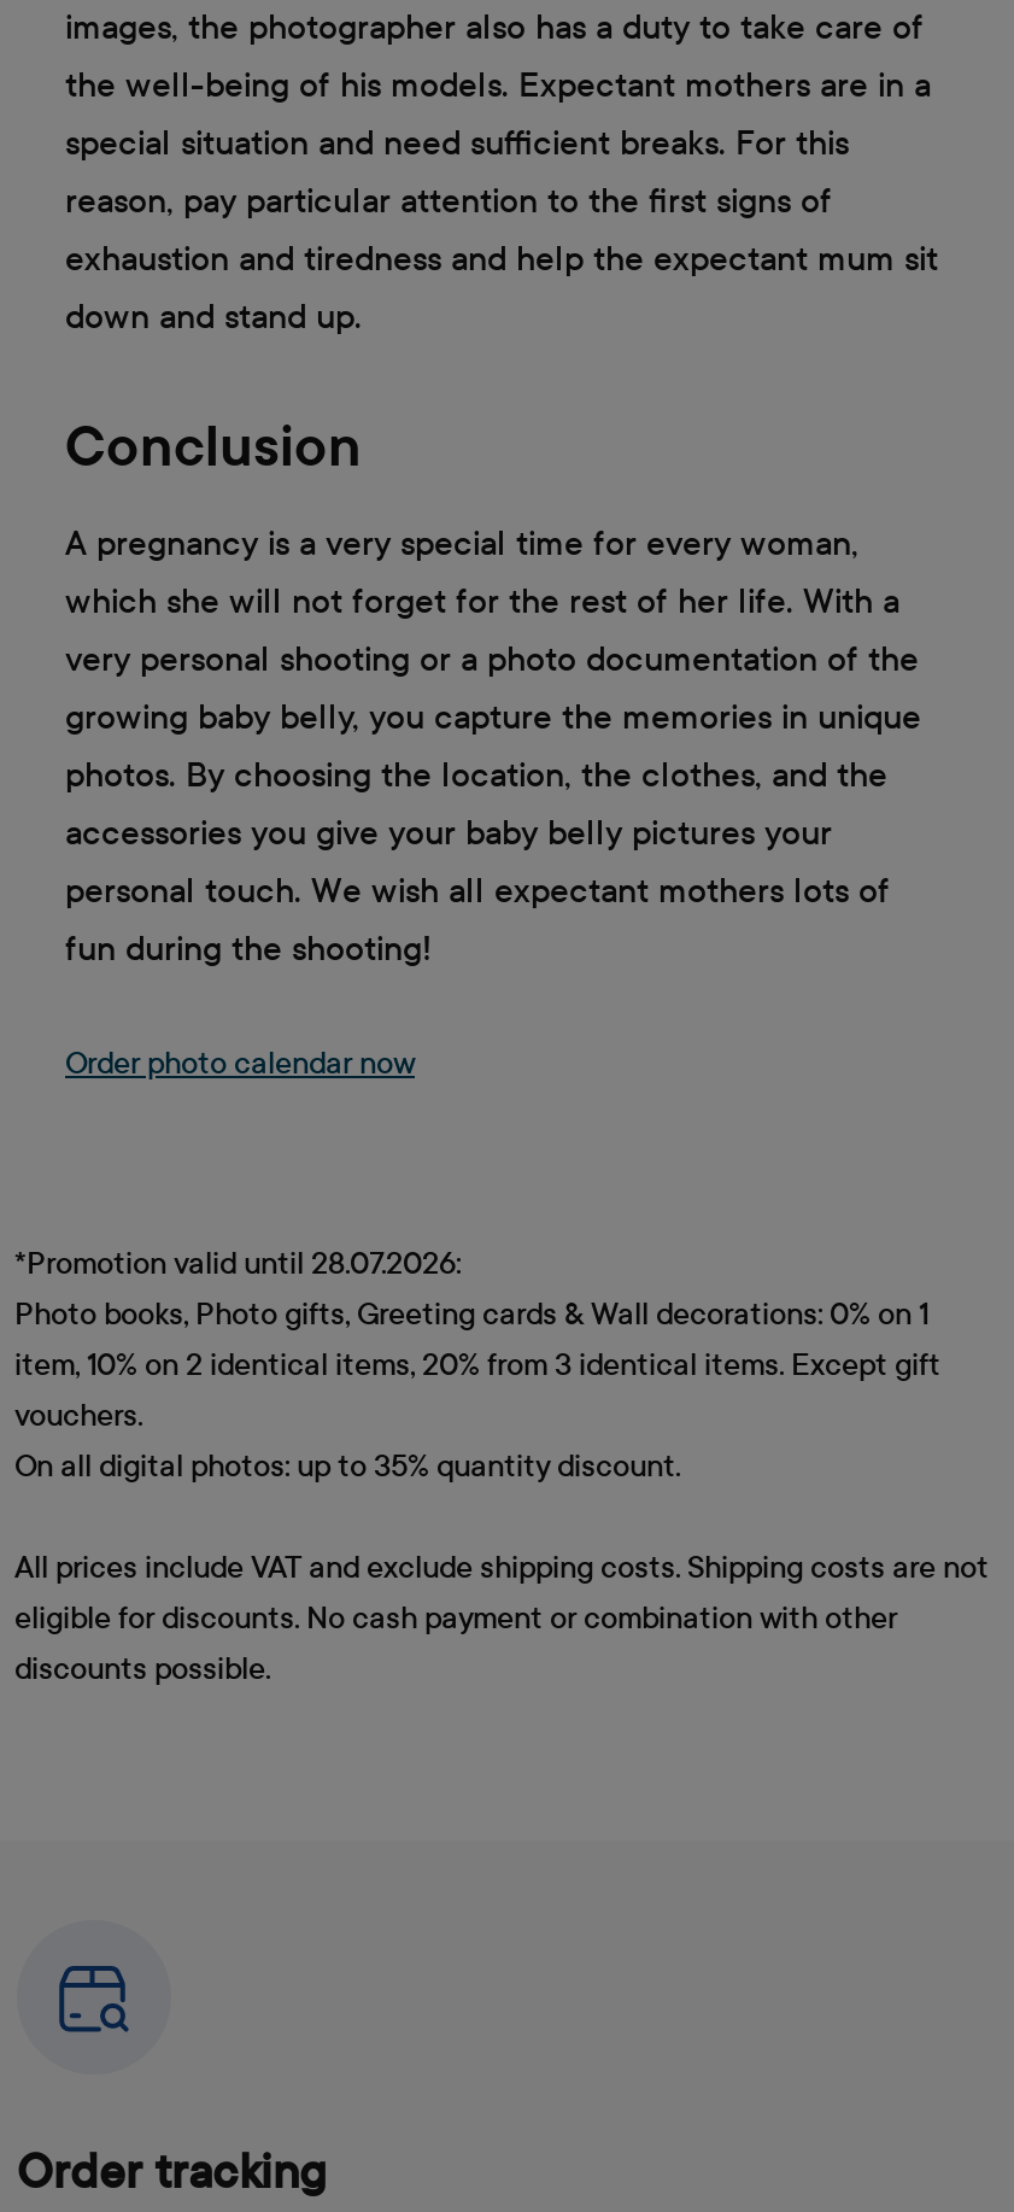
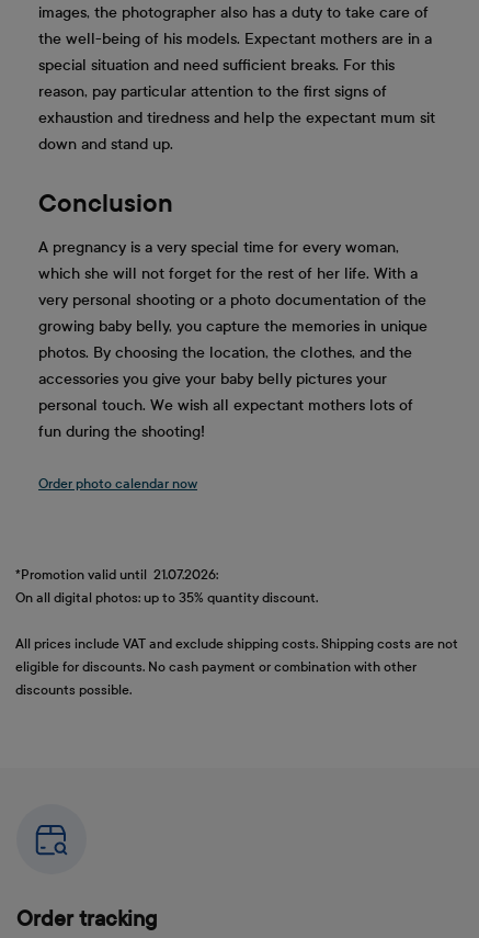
[14,1247,940,1432] *Promotion valid until 28.07.2026: | Photo books, Photo gifts, Greeting cards & Wall decorations: 0% on 1 | item, 10% on 2 identical items, 20% from 3 identical items. Except gift | vouchers. -> [15,567,218,582] *Promotion valid until 21.07.2026:

